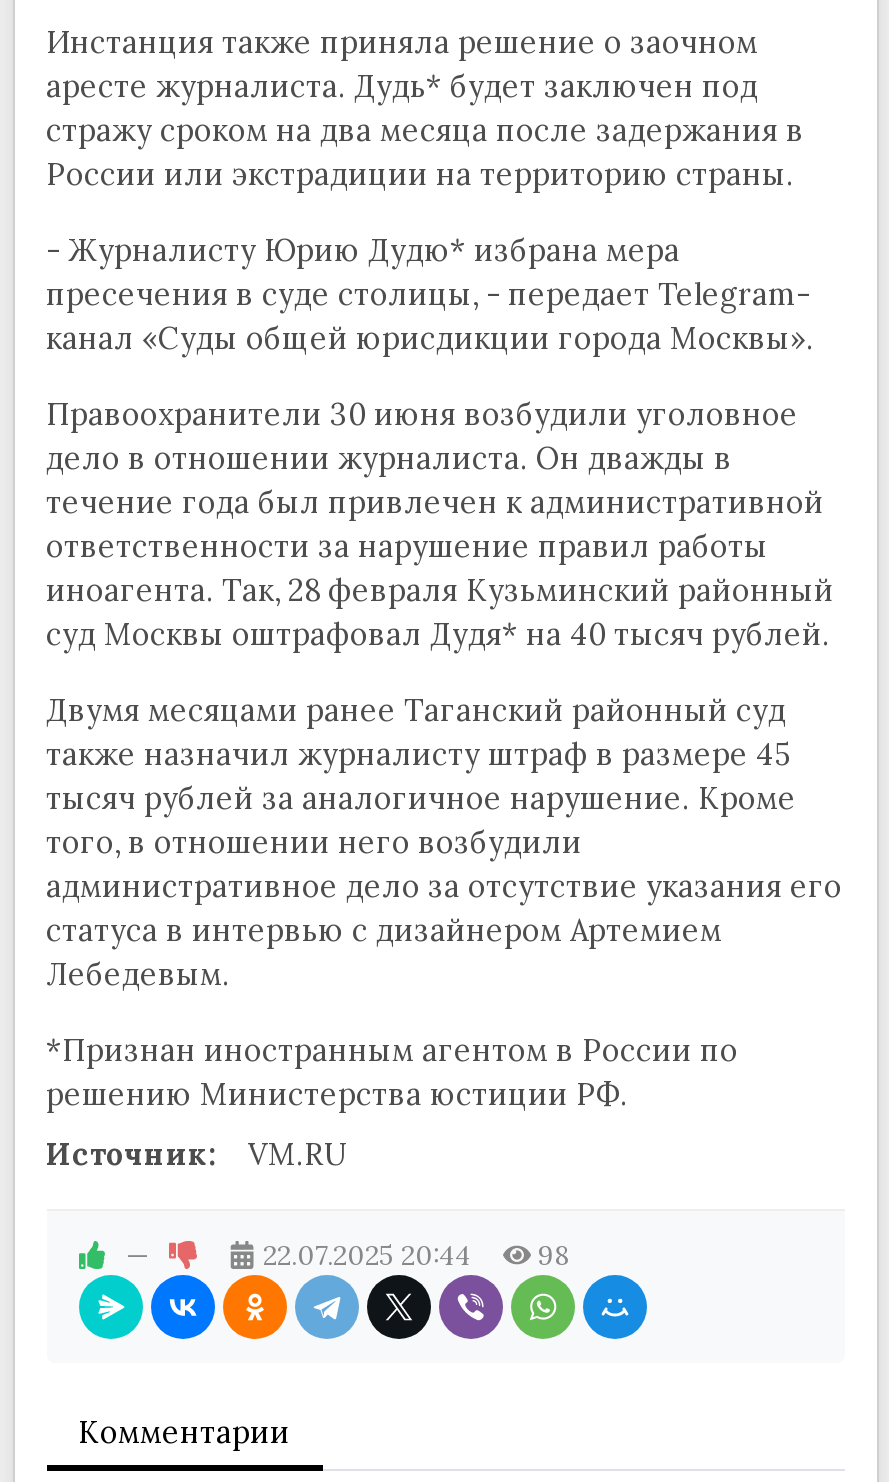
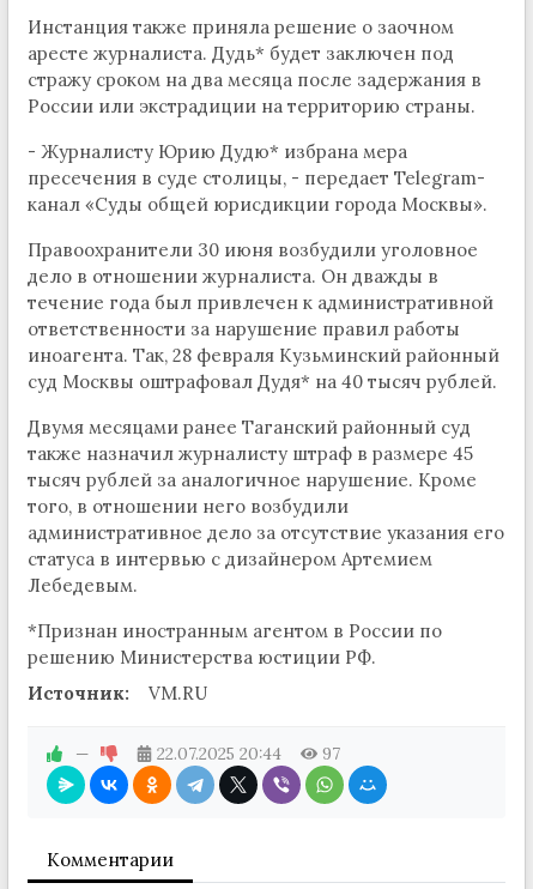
[263,1237,570,1273] 22.07.2025 20:44 98 -> [157,743,340,765] 22.07.2025 20:44 97

